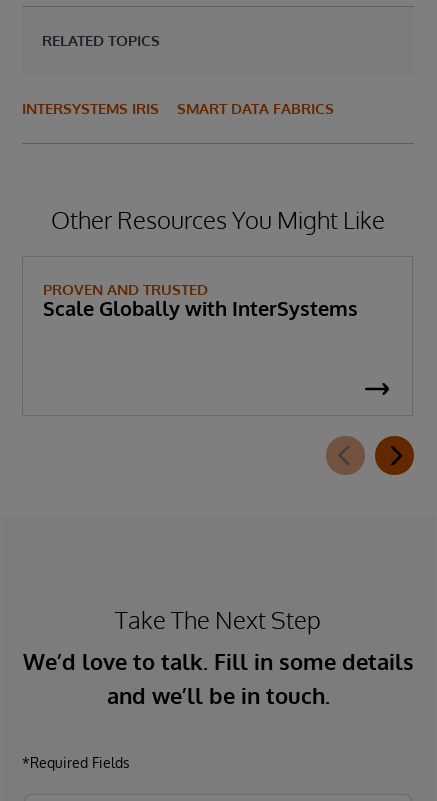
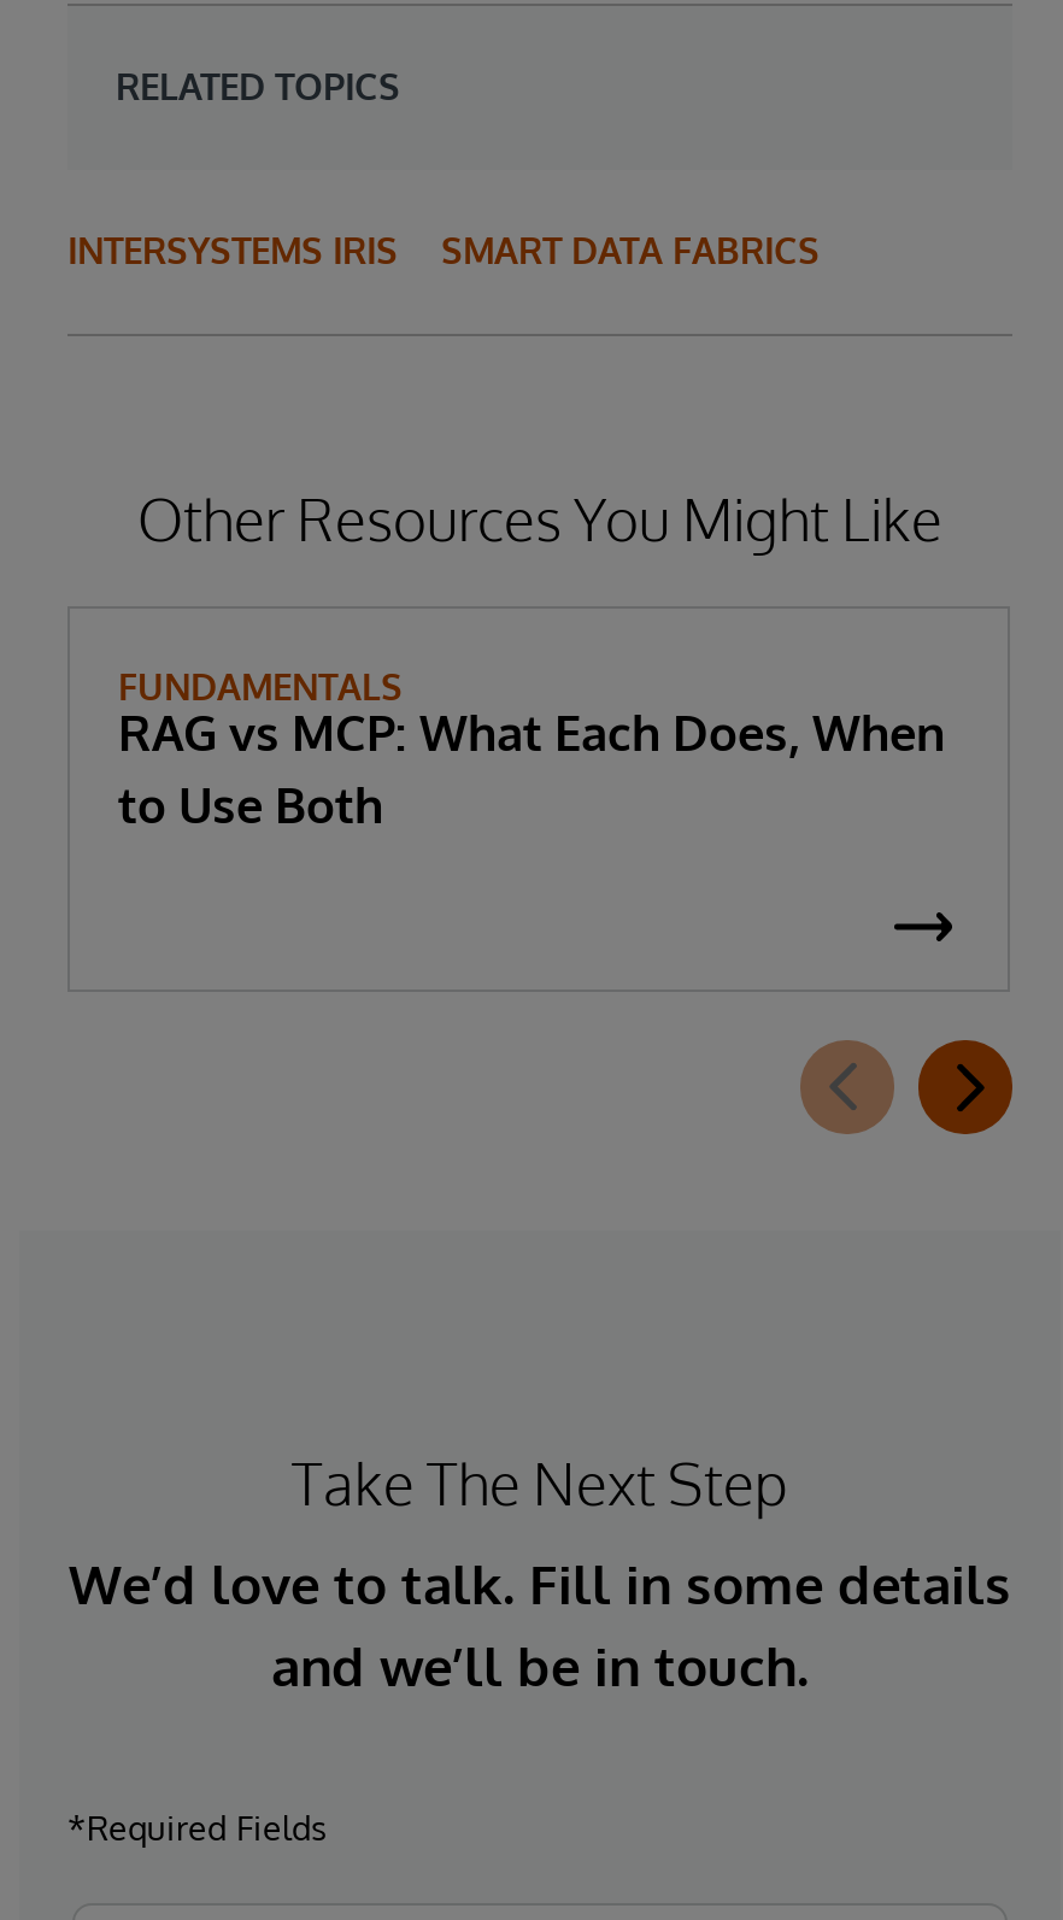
[43,280,358,321] PROVEN AND TRUSTED | Scale Globally with InterSystems -> [118,663,945,834] FUNDAMENTALS | RAG vs MCP: What Each Does, When | to Use Both

